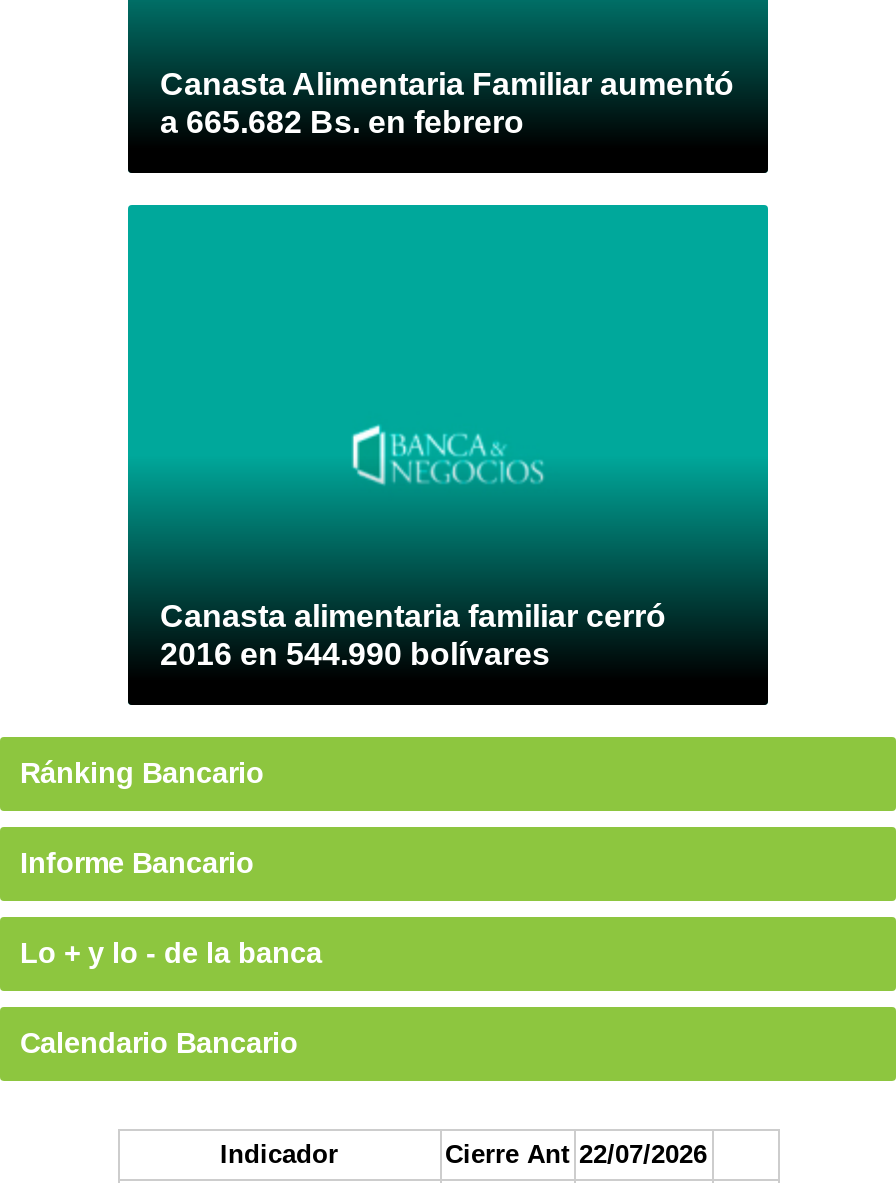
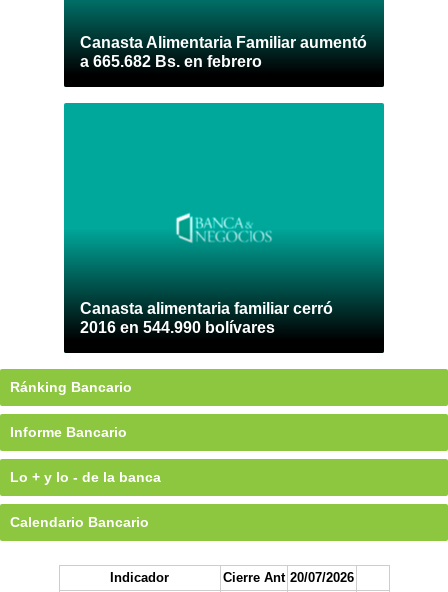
[445,1139,707,1169] Cierre Ant 22/07/2026 -> [222,570,353,585] Cierre Ant 20/07/2026

